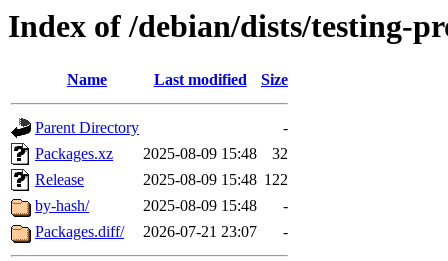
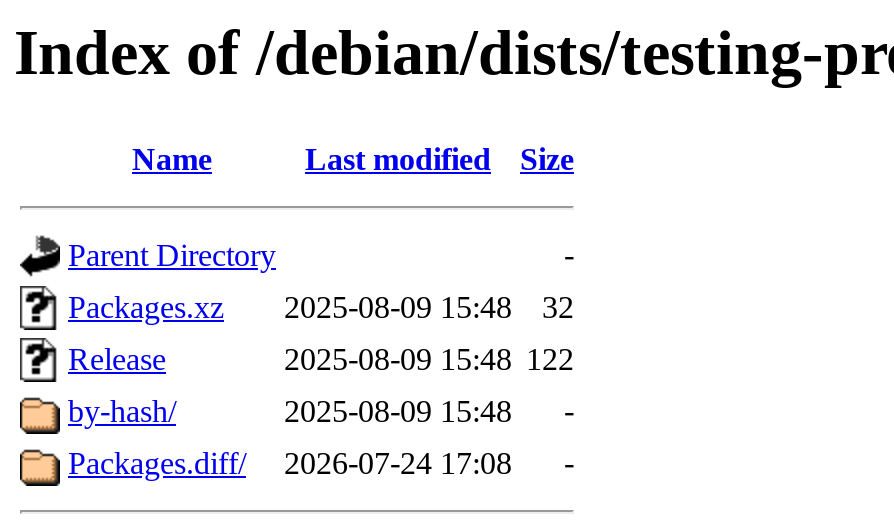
[143,223,257,240] 2026-07-21 23:07 -> [284,447,512,481] 2026-07-24 17:08

